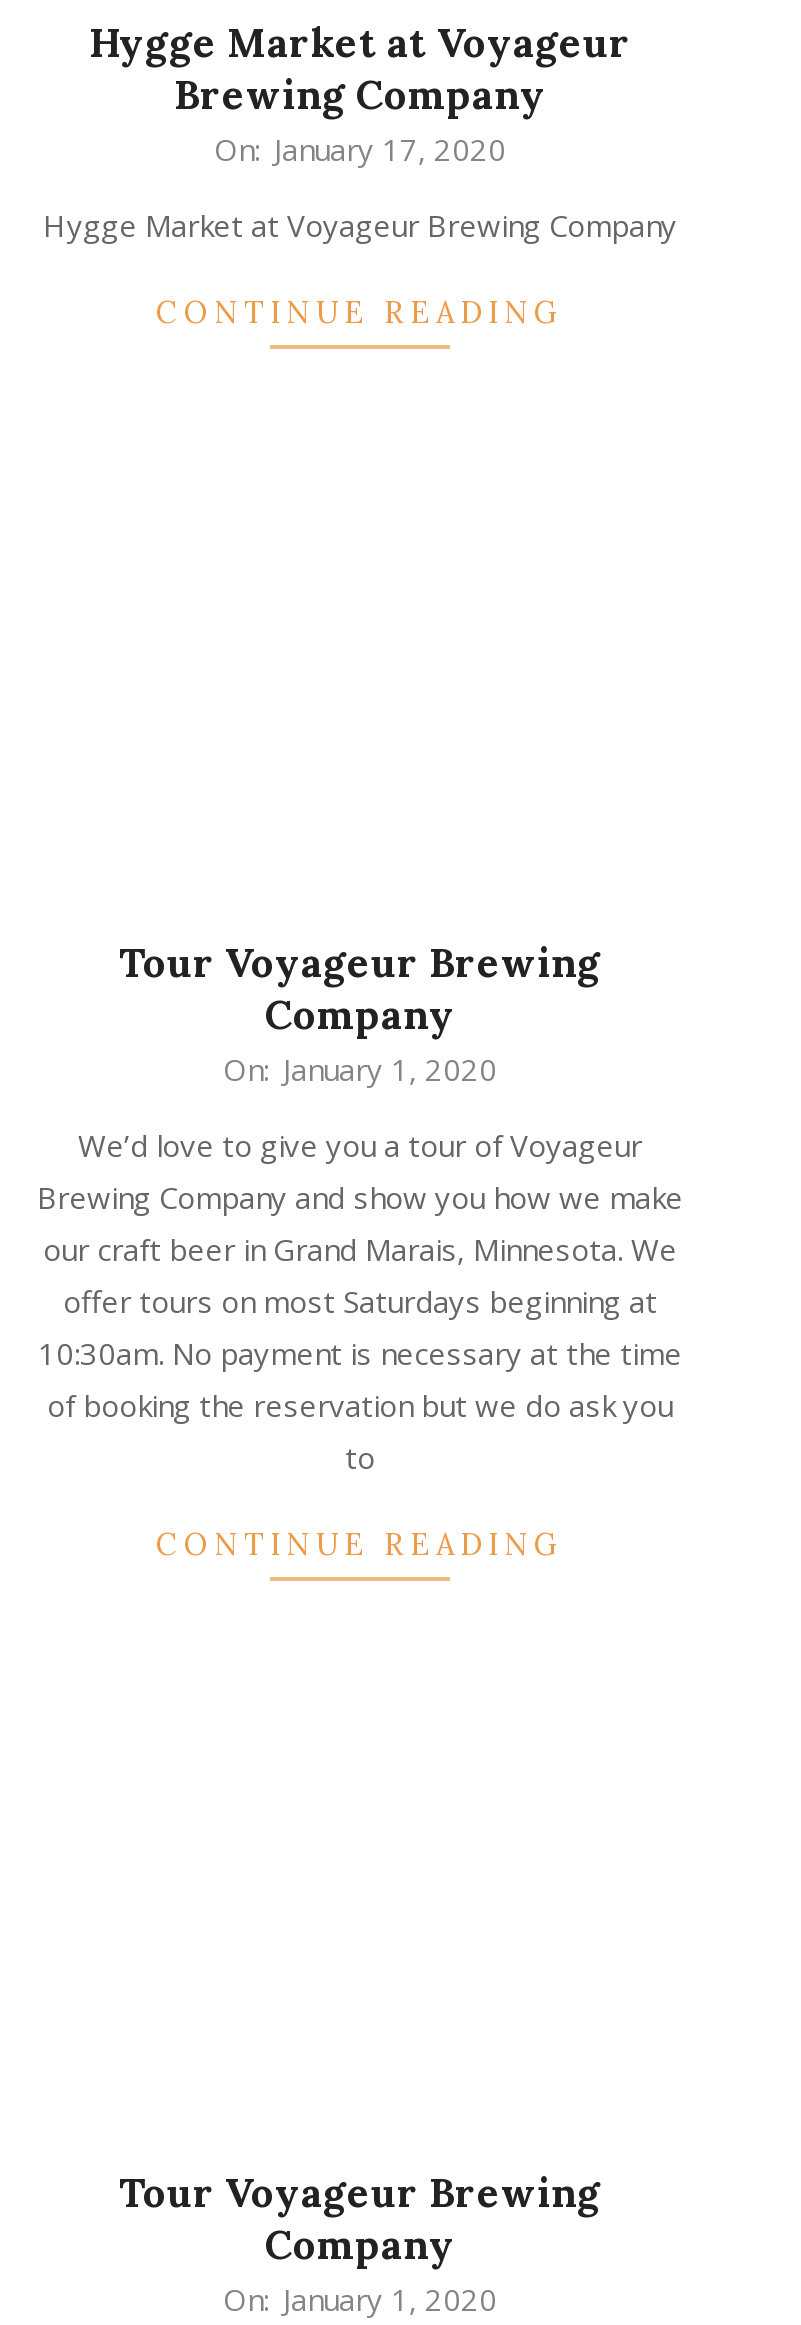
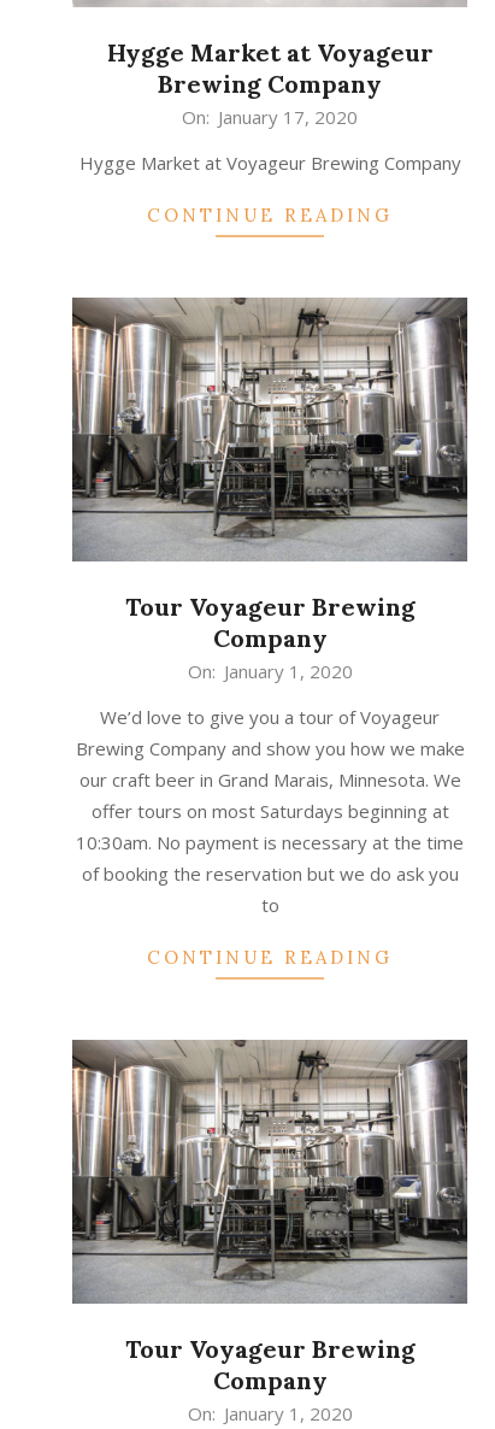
none -> [71,296,469,563] [image]
none -> [71,1039,469,1305] [image]

